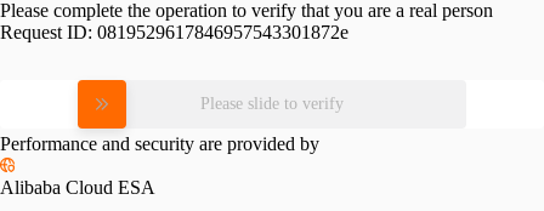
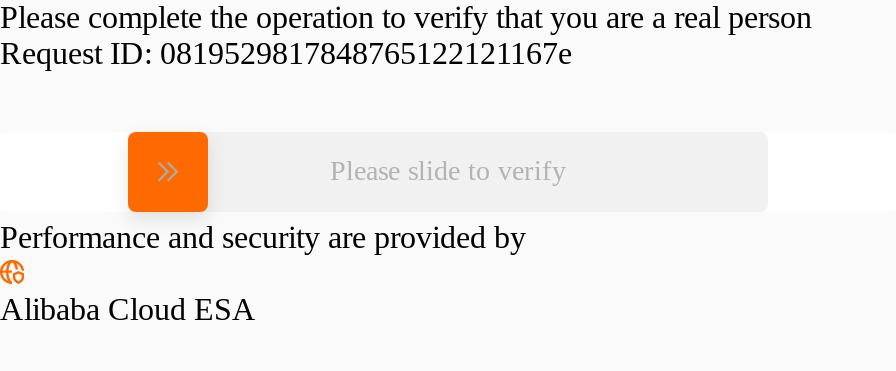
[0,22,348,42] Request ID: 0819529617846957543301872e -> [0,36,572,70] Request ID: 0819529817848765122121167e

